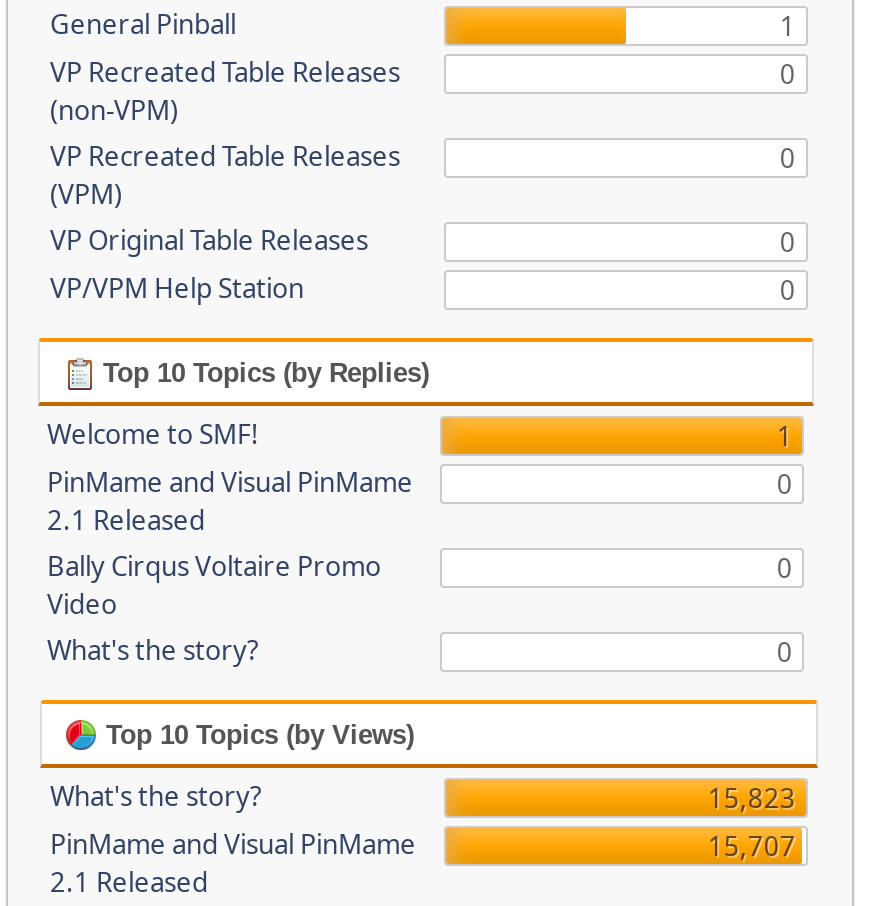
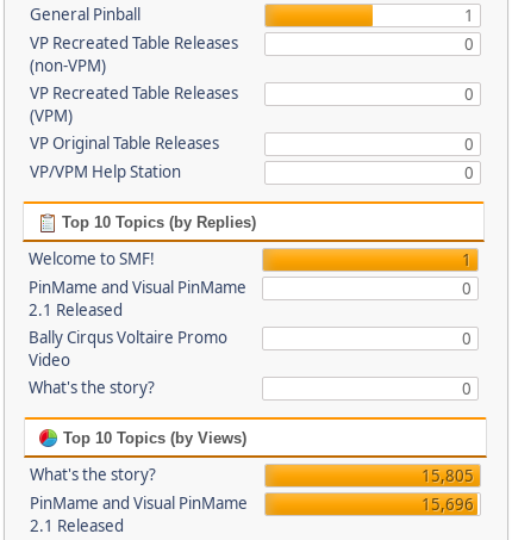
[708,780,796,816] 15,823 -> [421,465,474,486] 15,805
[708,828,796,864] 15,707 -> [421,494,474,515] 15,696

